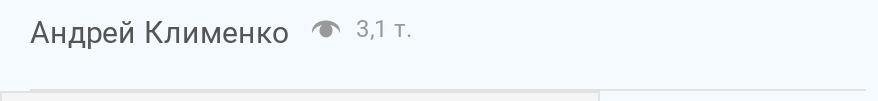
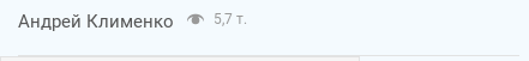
[356,14,412,42] 3,1 т. -> [214,10,247,27] 5,7 т.

